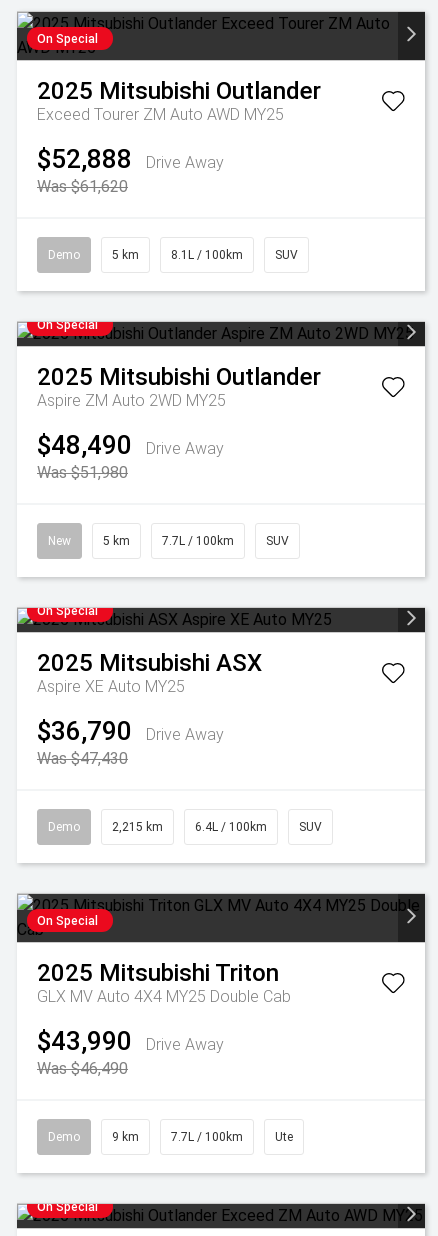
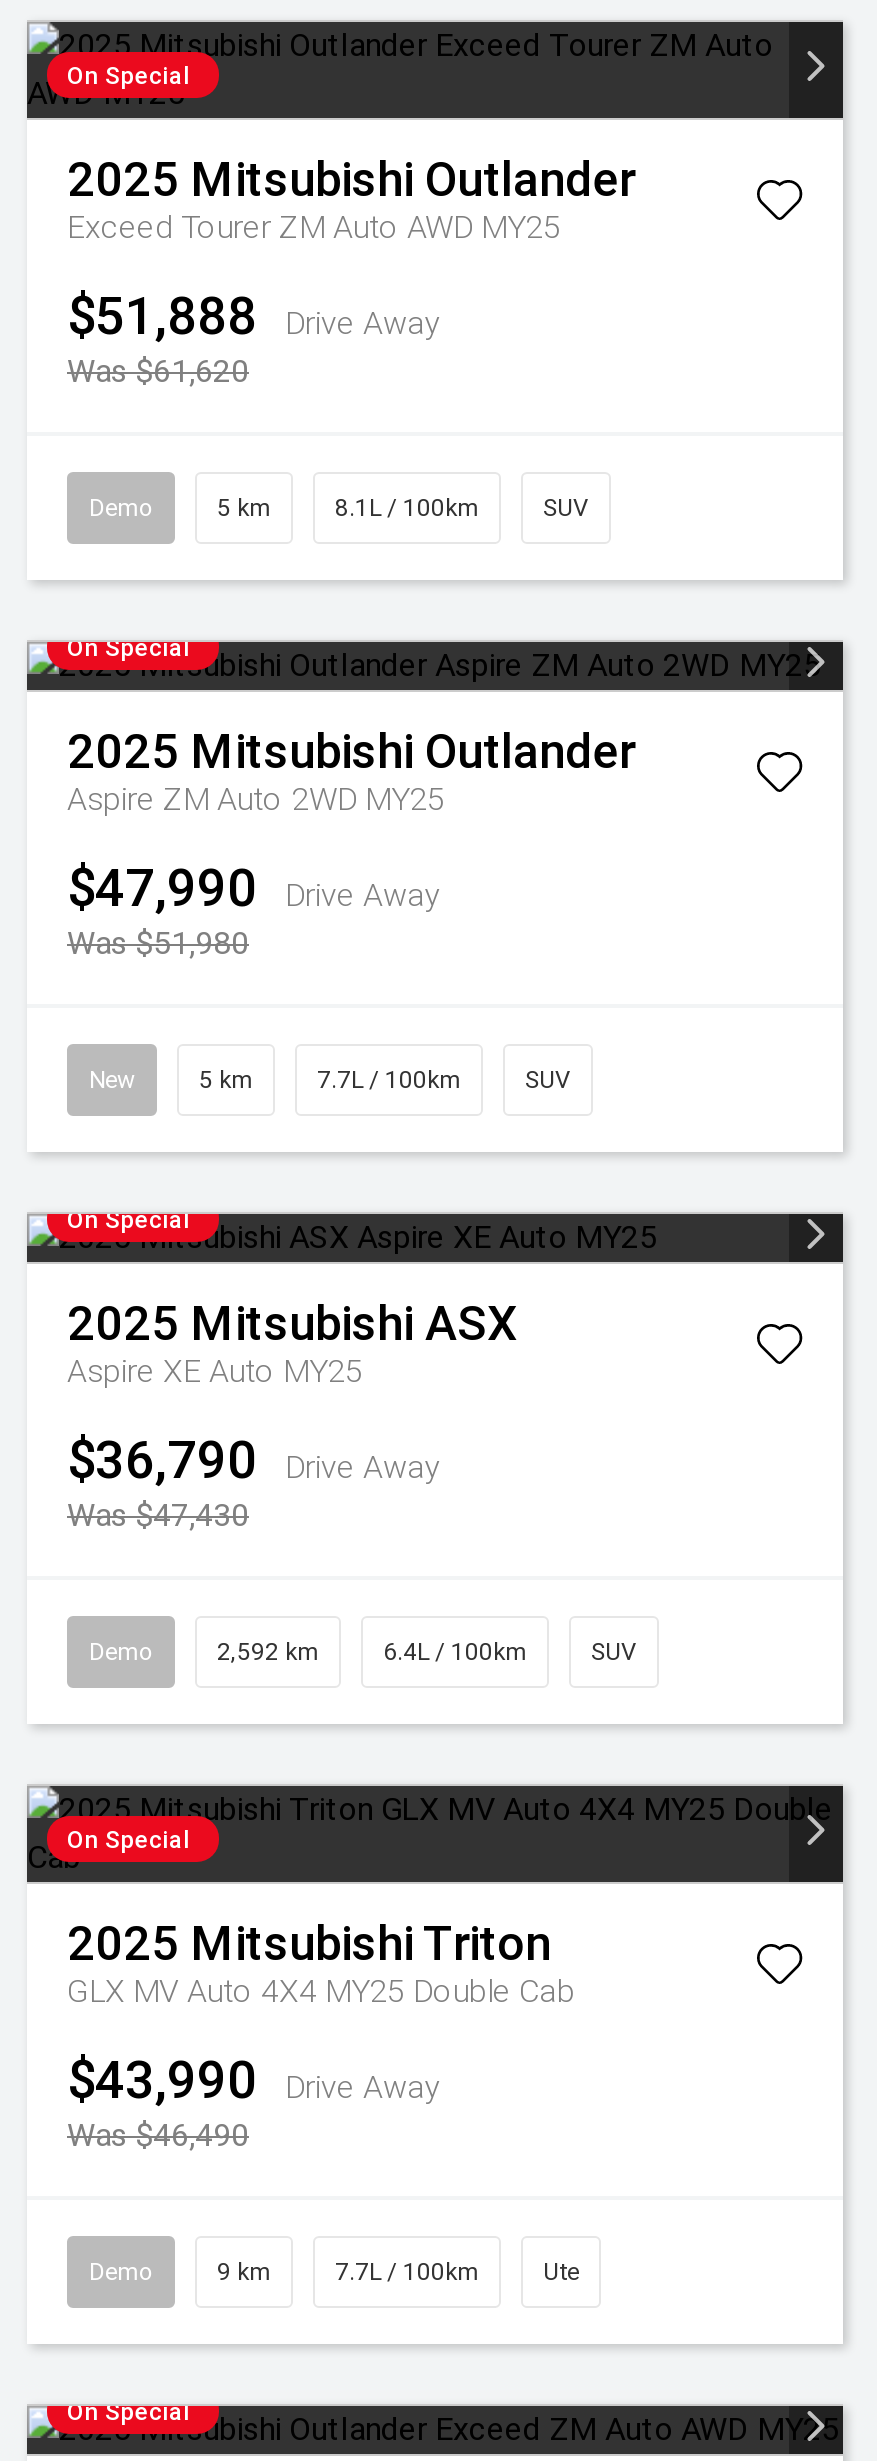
[37,144,224,174] $52,888 Drive Away -> [67,286,441,346] $51,888 Drive Away
[37,430,224,460] $48,490 Drive Away -> [67,858,441,918] $47,990 Drive Away
[112,820,163,834] 2,215 km -> [217,1638,319,1666] 2,592 km

